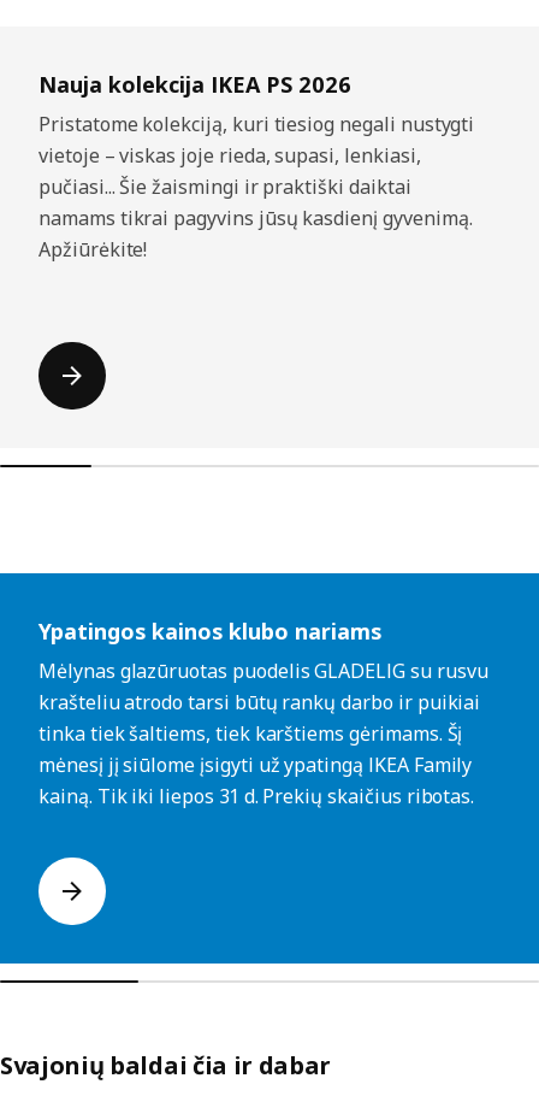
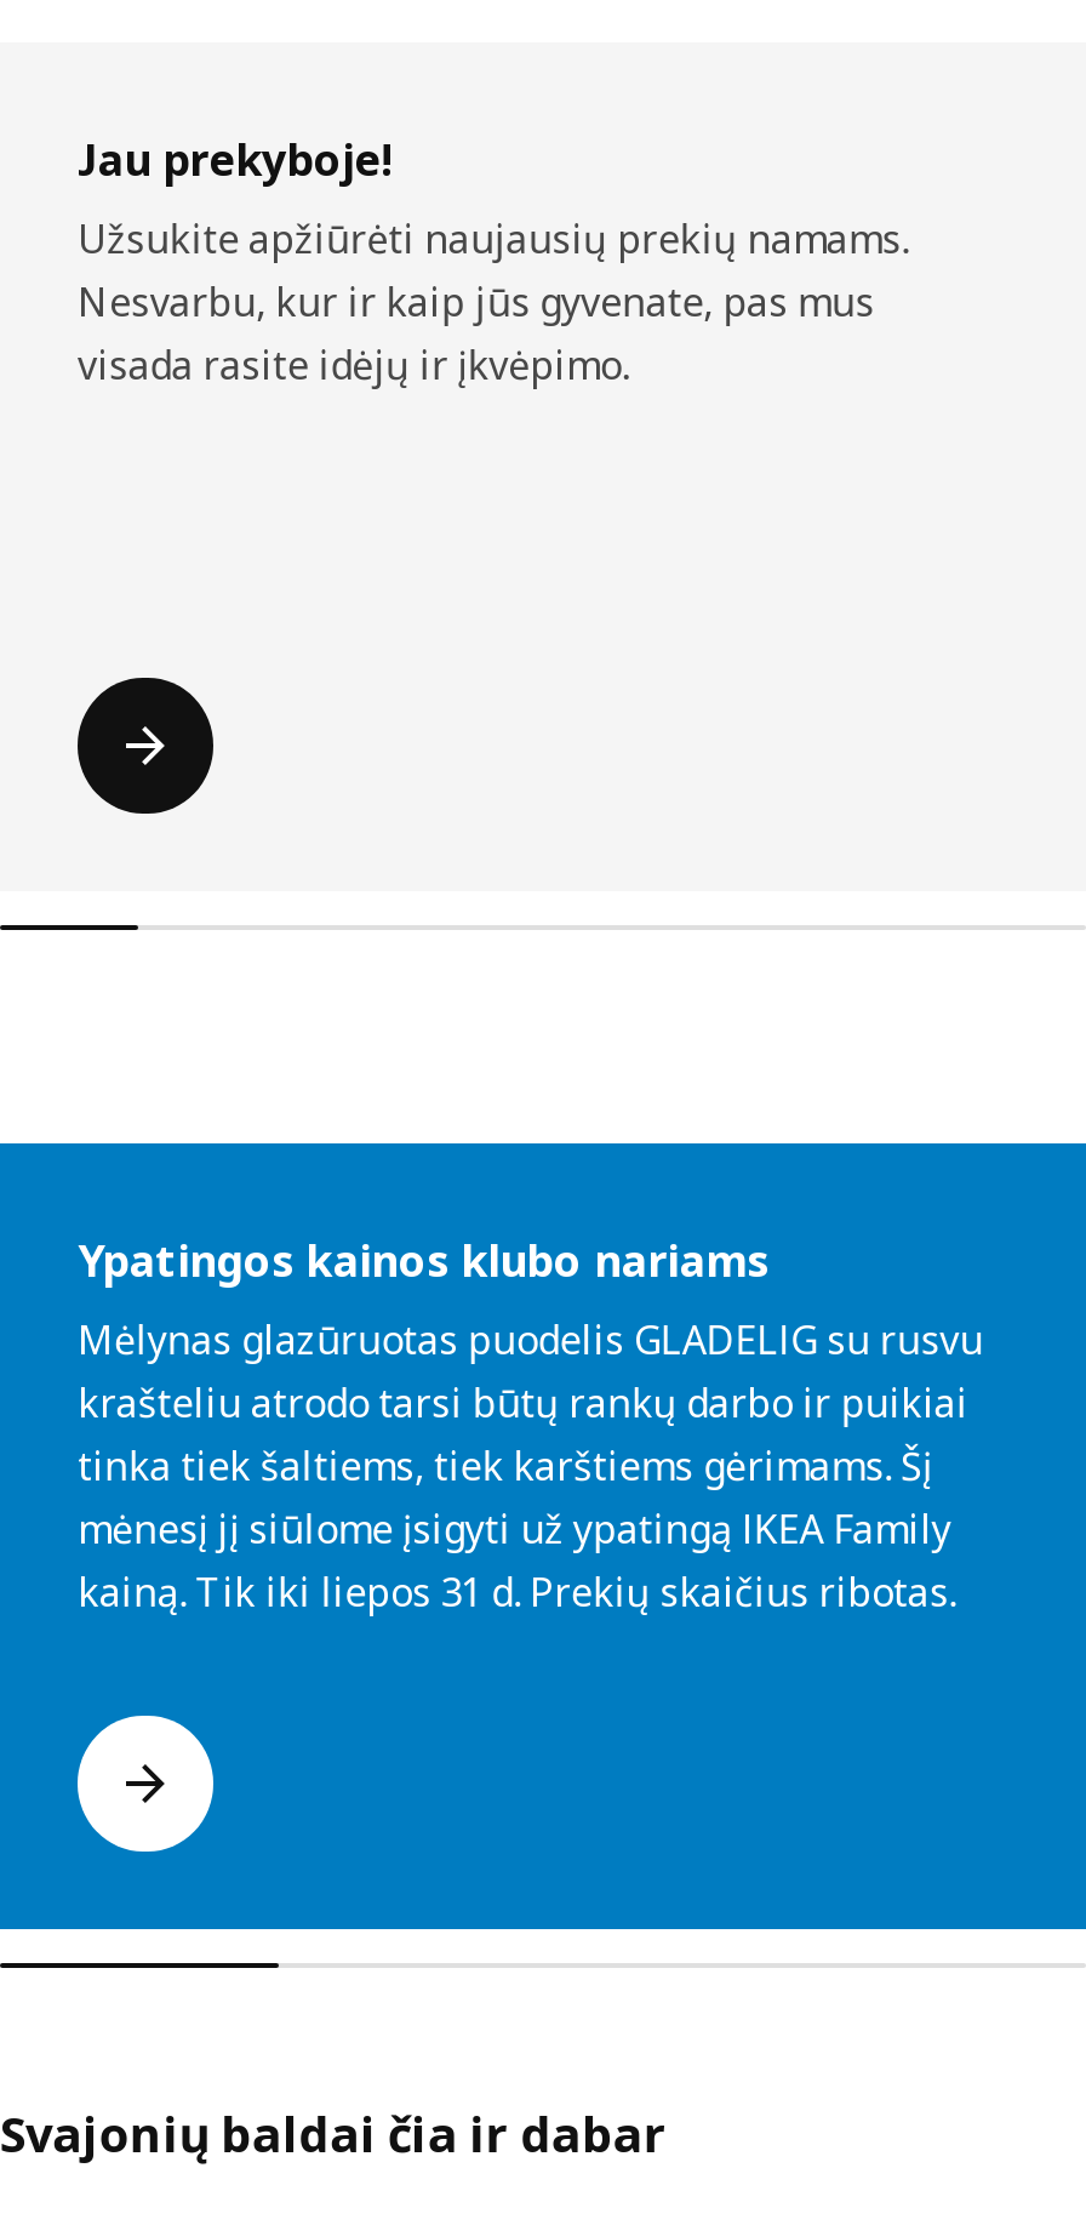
[38,70,474,262] Nauja kolekcija IKEA PS 2026 | Pristatome kolekciją, kuri tiesiog negali nustygti | vietoje – viskas joje rieda, supasi, lenkiasi, | pučiasi... Šie žaismingi ir praktiški daiktai | namams tikrai pagyvins jūsų kasdienį gyvenimą. | Apžiūrėkite! -> [78,129,908,391] Jau prekyboje! | Užsukite apžiūrėti naujausių prekių namams. | Nesvarbu, kur ir kaip jūs gyvenate, pas mus | visada rasite idėjų ir įkvėpimo.

